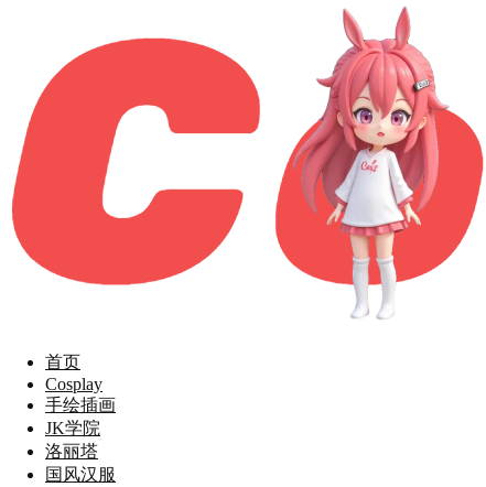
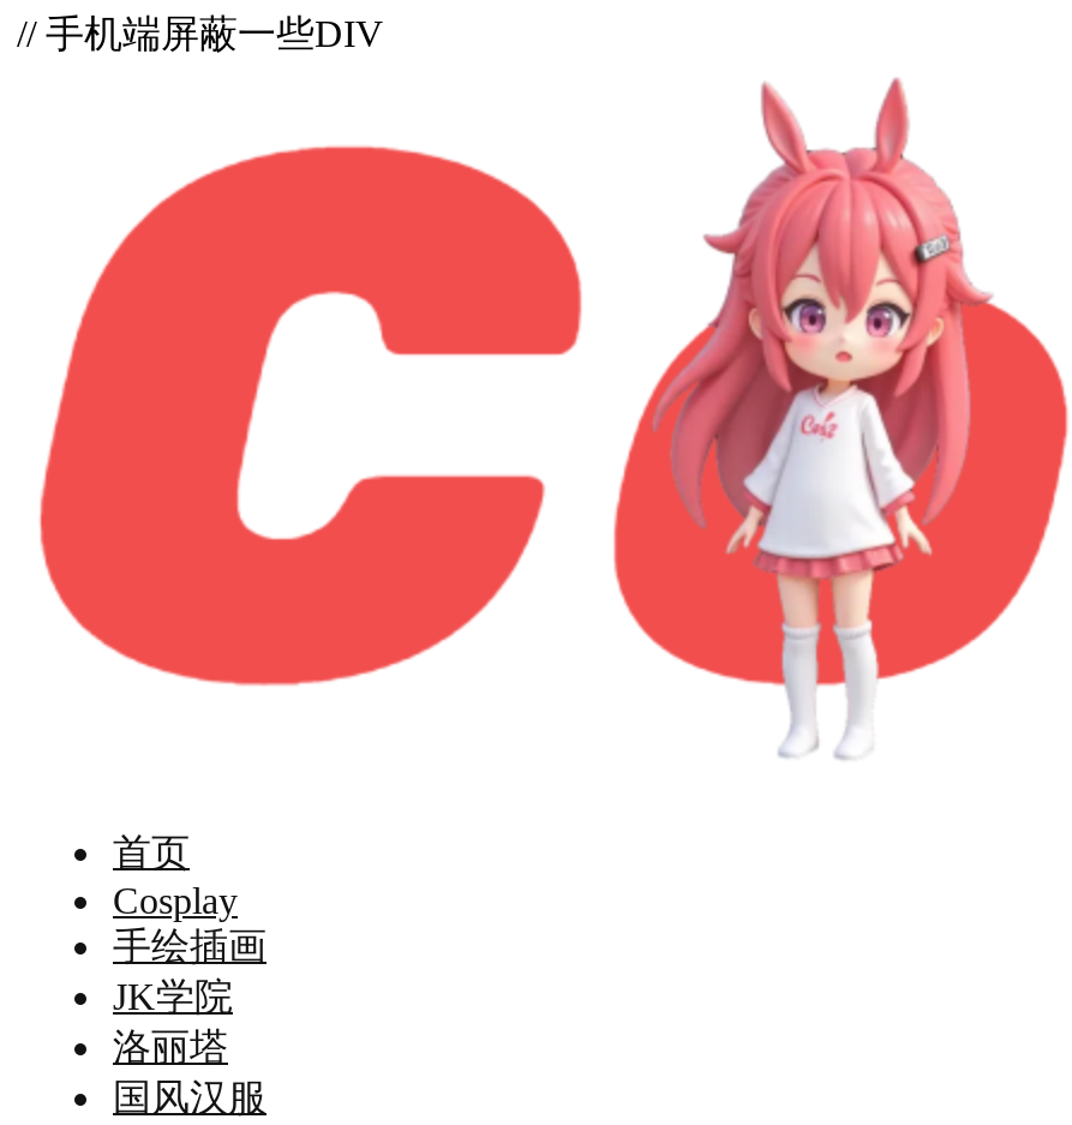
none -> [17,13,384,54] // 手机端屏蔽一些DIV

